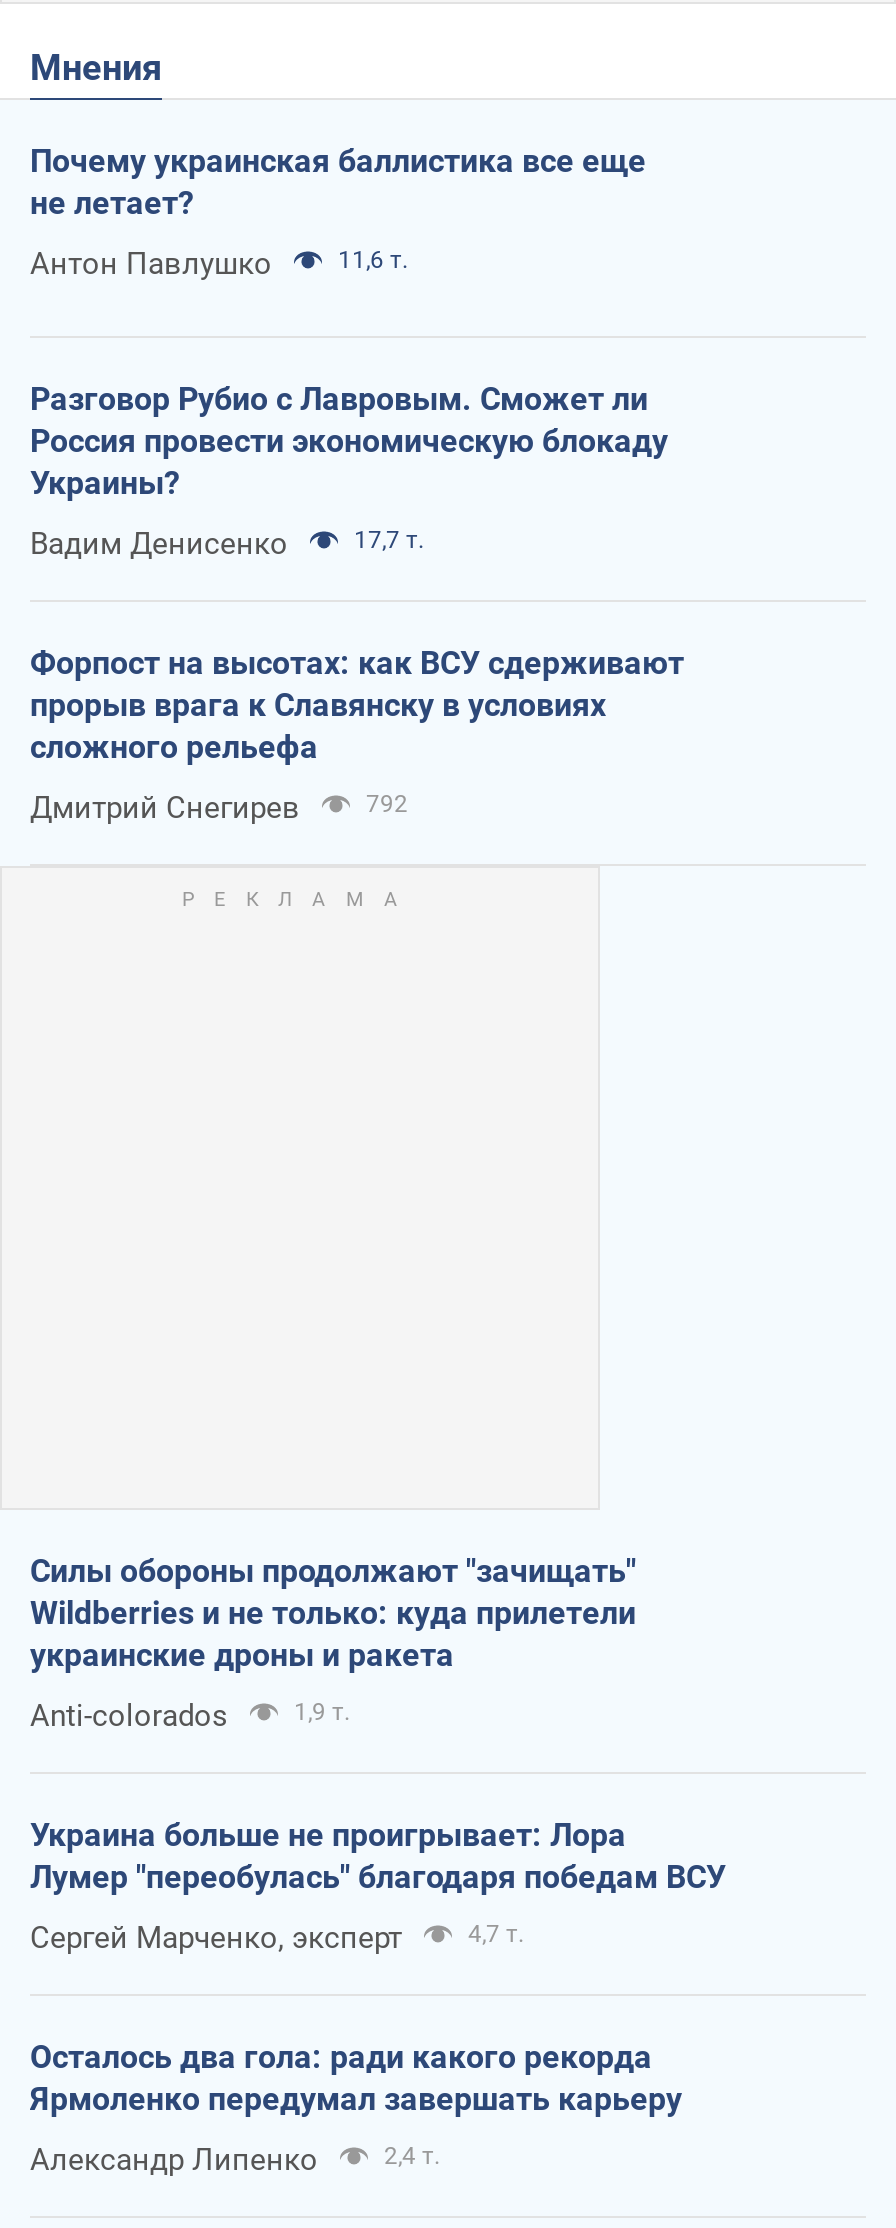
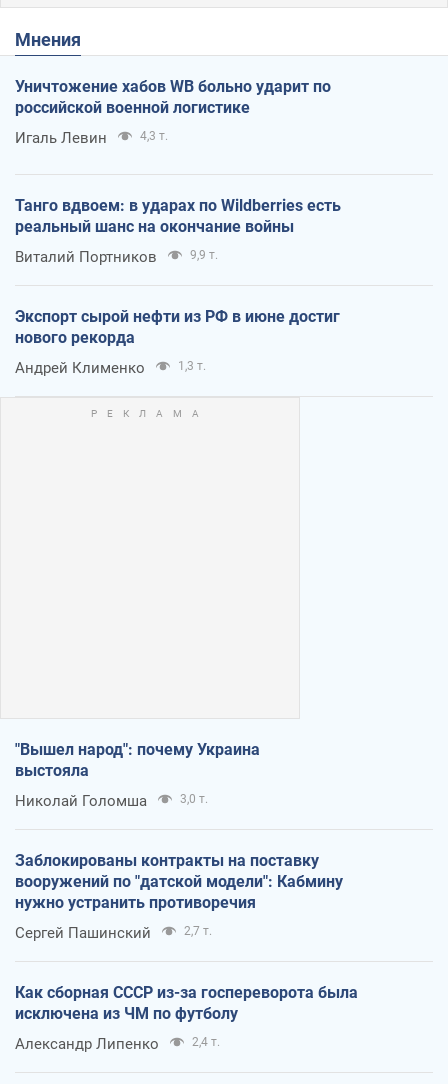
[30,141,646,221] Почему украинская баллистика все еще | не летает? -> [15,77,331,117] Уничтожение хабов WB больно ударит по | российской военной логистике
[30,245,408,281] Антон Павлушко | 11,6 т. -> [15,129,168,147] Игаль Левин | 4,3 т.
[30,379,668,501] Разговор Рубио с Лавровым. Сможет ли | Россия провести экономическую блокаду | Украины? -> [15,196,341,236] Танго вдвоем: в ударах по Wildberries есть | реальный шанс на окончание войны
[30,525,424,561] Вадим Денисенко | 17,7 т. -> [15,248,218,266] Виталий Портников | 9,9 т.
[30,643,684,765] Форпост на высотах: как ВСУ сдерживают | прорыв врага к Славянску в условиях | сложного рельефа -> [15,307,340,347] Экспорт сырой нефти из РФ в июне достиг | нового рекорда
[30,789,408,825] Дмитрий Снегирев | 792 -> [15,359,206,377] Андрей Клименко | 1,3 т.
[30,1551,636,1673] Силы обороны продолжают "зачищать" | Wildberries и не только: куда прилетели | украинские дроны и ракета -> [15,740,260,780] "Вышел народ": почему Украина | выстояла
[30,1697,350,1733] Anti-colorados | 1,9 т. -> [15,792,208,810] Николай Голомша | 3,0 т.
[30,1815,726,1895] Украина больше не проигрывает: Лора | Лумер "переобулась" благодаря победам ВСУ -> [15,851,343,912] Заблокированы контракты на поставку | вооружений по "датской модели": Кабмину | нужно устранить противоречия
[30,1919,524,1955] Сергей Марченко, эксперт | 4,7 т. -> [15,924,212,942] Сергей Пашинский | 2,7 т.
[30,2037,682,2117] Осталось два гола: ради какого рекорда | Ярмоленко передумал завершать карьеру -> [15,983,358,1023] Как сборная СССР из-за госпереворота была | исключена из ЧМ по футболу

